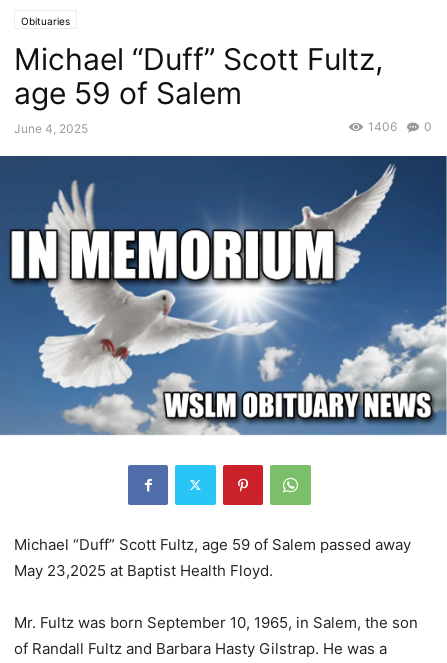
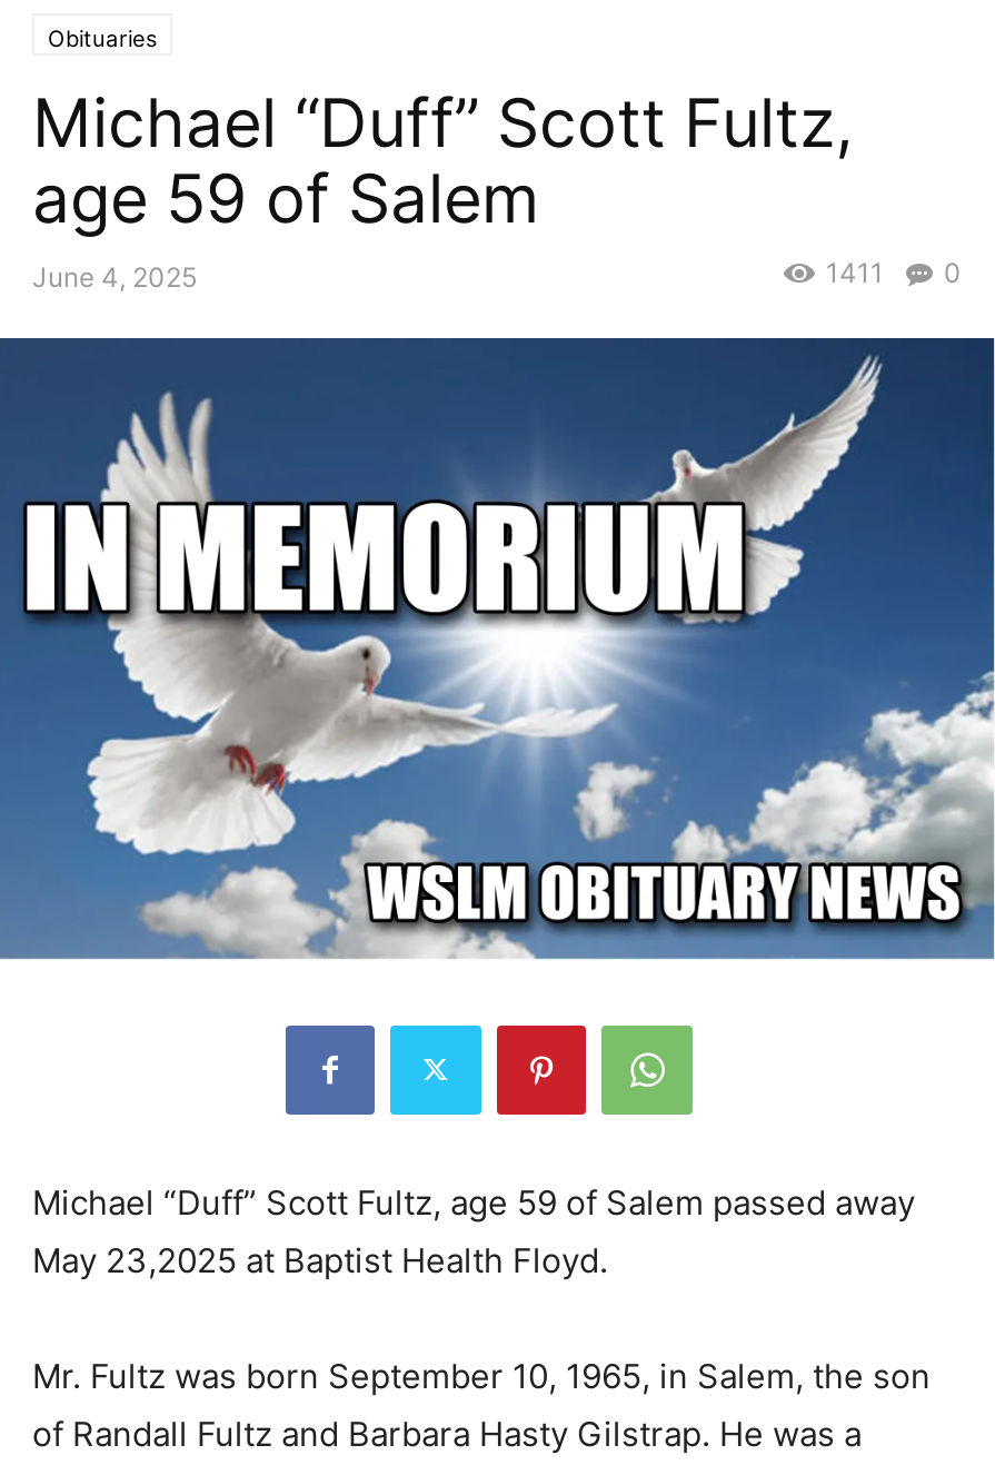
[368,119,432,134] 1406 0 -> [826,256,962,289] 1411 0

